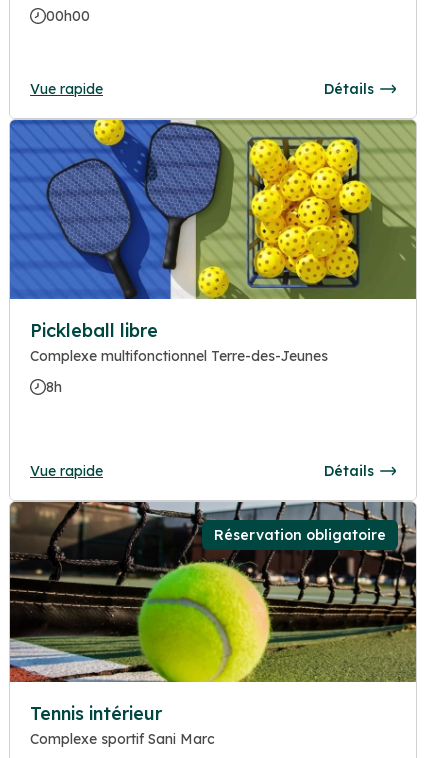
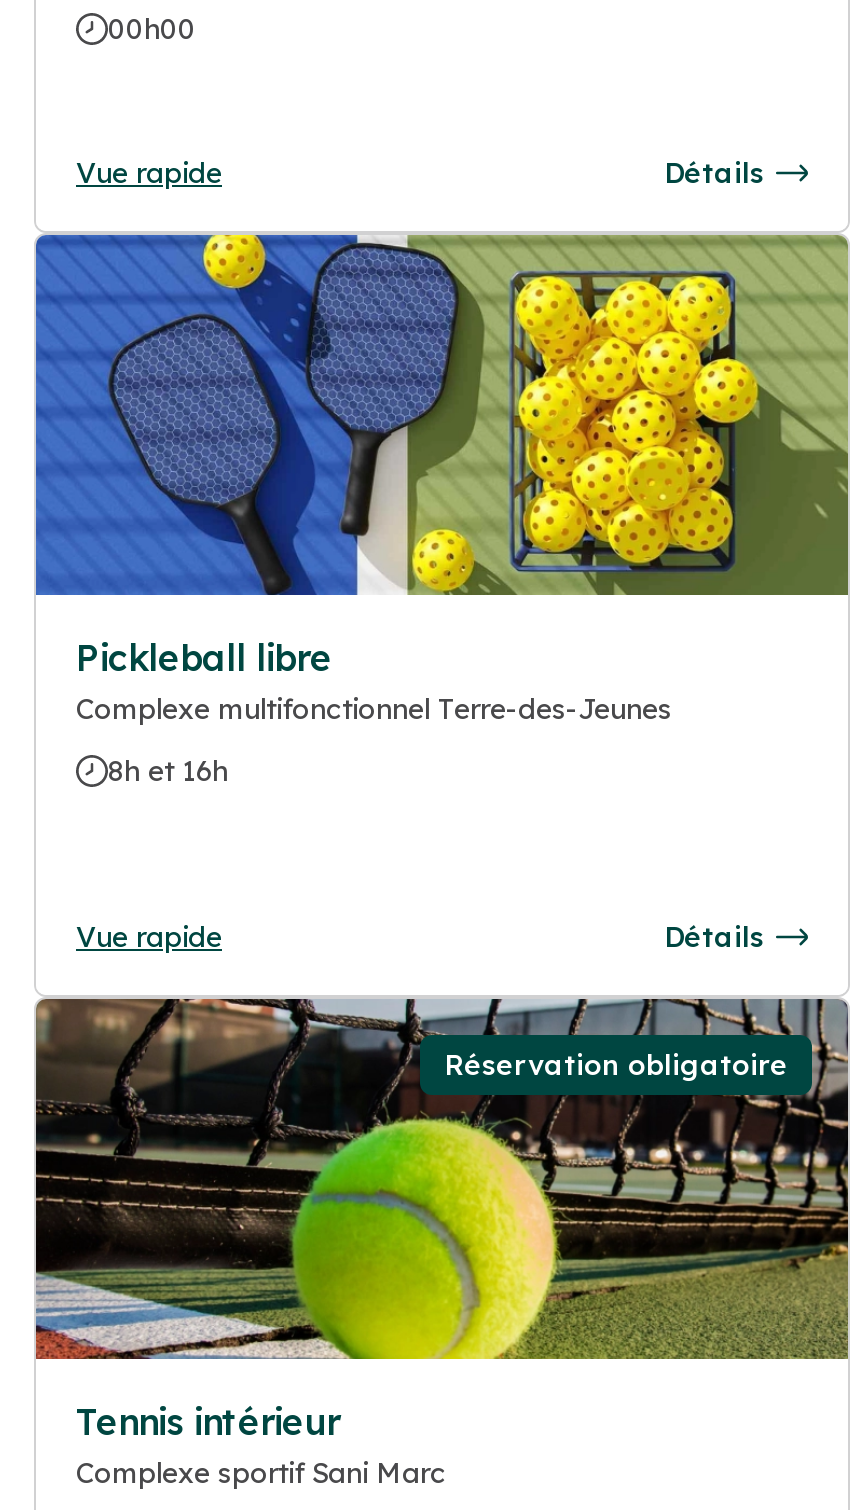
[46,378,62,396] 8h -> [108,752,228,788] 8h et 16h

